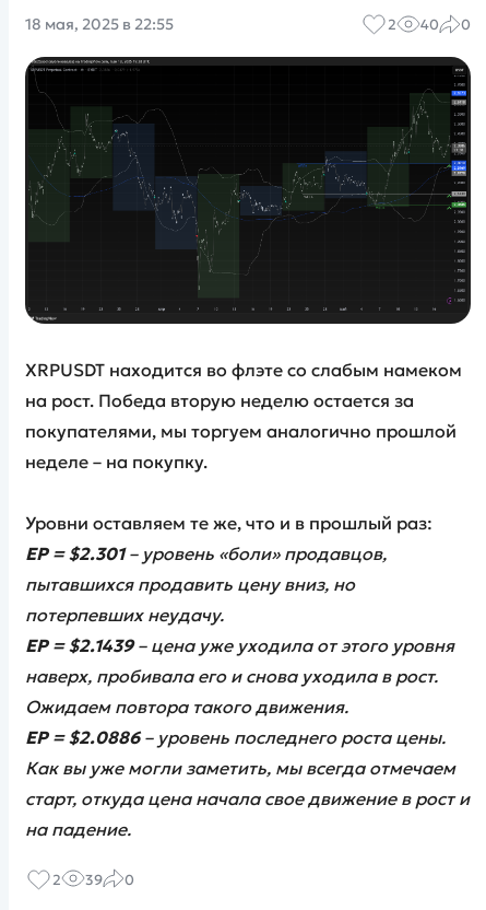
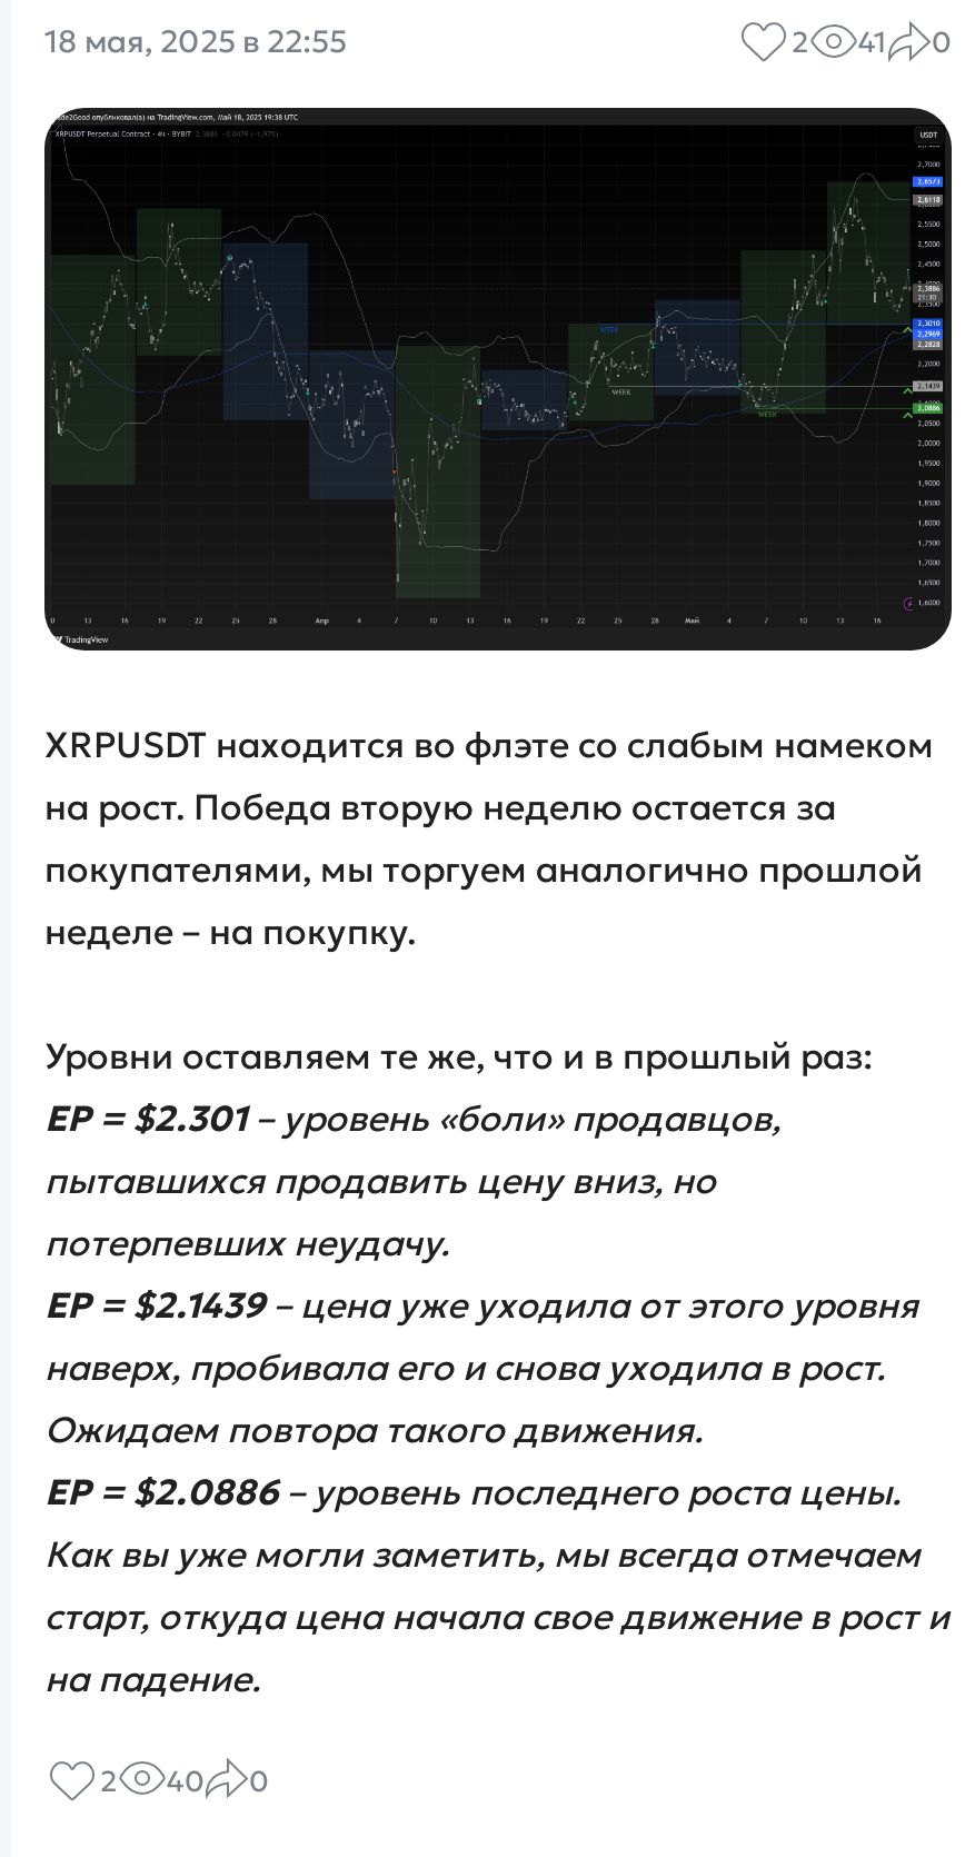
[388,15,471,34] 2 40 0 -> [792,23,952,61] 2 41 0
[52,870,134,889] 2 39 0 -> [100,1762,269,1800] 2 40 0

